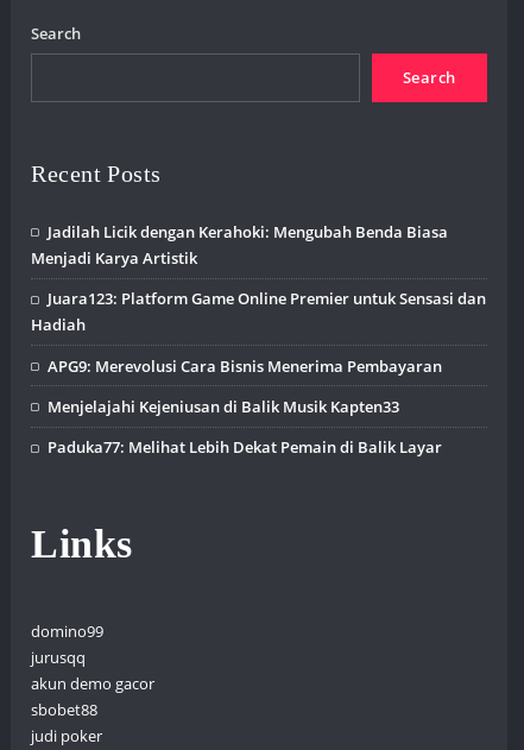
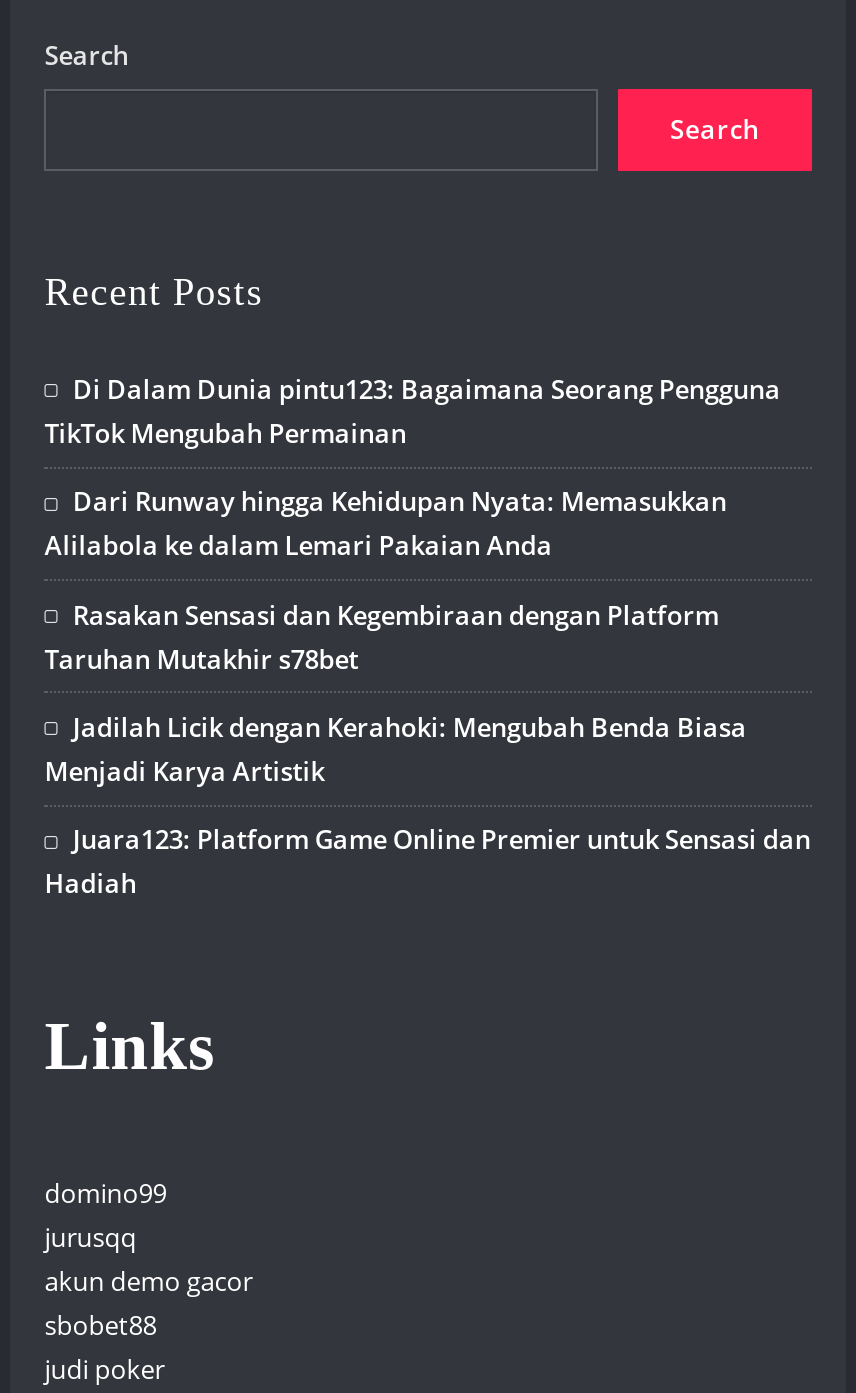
none -> [44,371,781,676] Di Dalam Dunia pintu123: Bagaimana Seorang Pengguna | TikTok Mengubah Permainan | Dari Runway hingga Kehidupan Nyata: Memasukkan | Alilabola ke dalam Lemari Pakaian Anda | Rasakan Sensasi dan Kegembiraan dengan Platform | Taruhan Mutakhir s78bet
moved [31,221,486,335] -> [44,709,811,902]: Jadilah Licik dengan Kerahoki: Mengubah Benda Biasa | Menjadi Karya Artistik | Juara123: Platform Game Online Premier untuk Sensasi dan | Hadiah
[48,355,442,458] APG9: Merevolusi Cara Bisnis Menerima Pembayaran | Menjelajahi Kejeniusan di Balik Musik Kapten33 | Paduka77: Melihat Lebih Dekat Pemain di Balik Layar -> none

